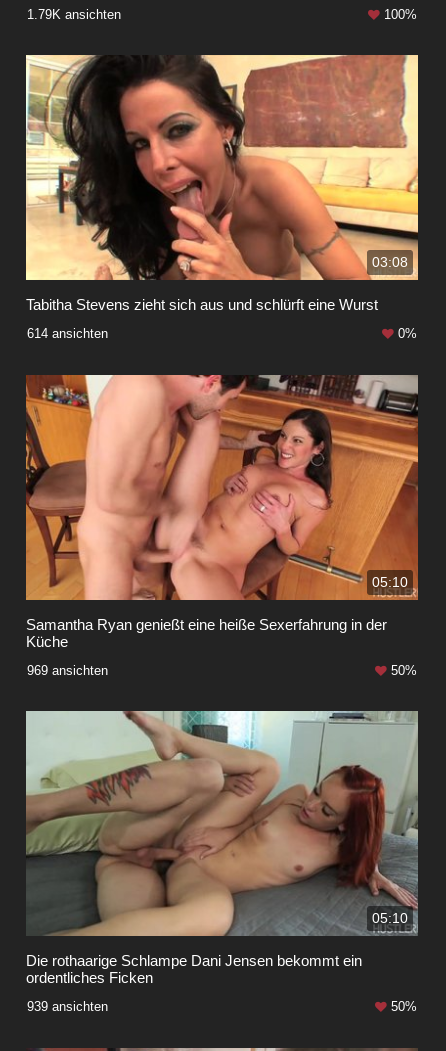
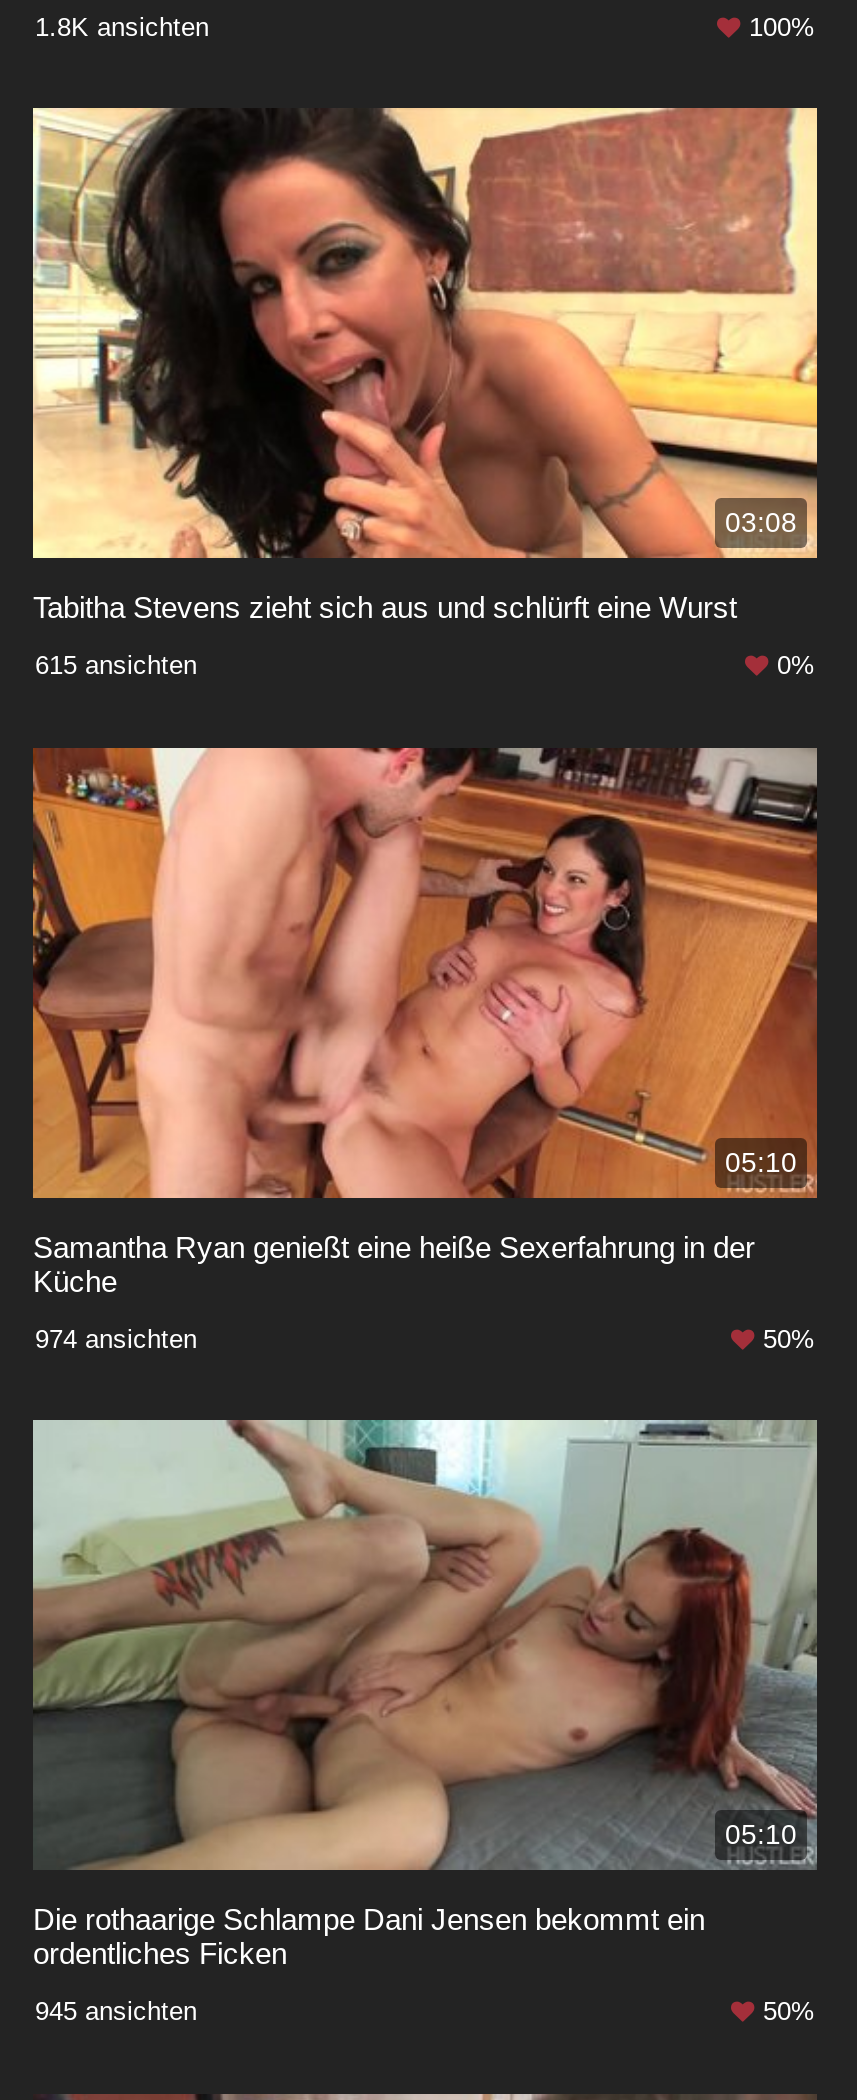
[27,7,121,22] 1.79K ansichten -> [35,12,209,42] 1.8K ansichten
[27,326,108,341] 614 ansichten -> [35,651,197,681] 615 ansichten
[27,663,108,678] 969 ansichten -> [35,1324,197,1354] 974 ansichten
[27,999,108,1014] 939 ansichten -> [35,1996,197,2026] 945 ansichten

